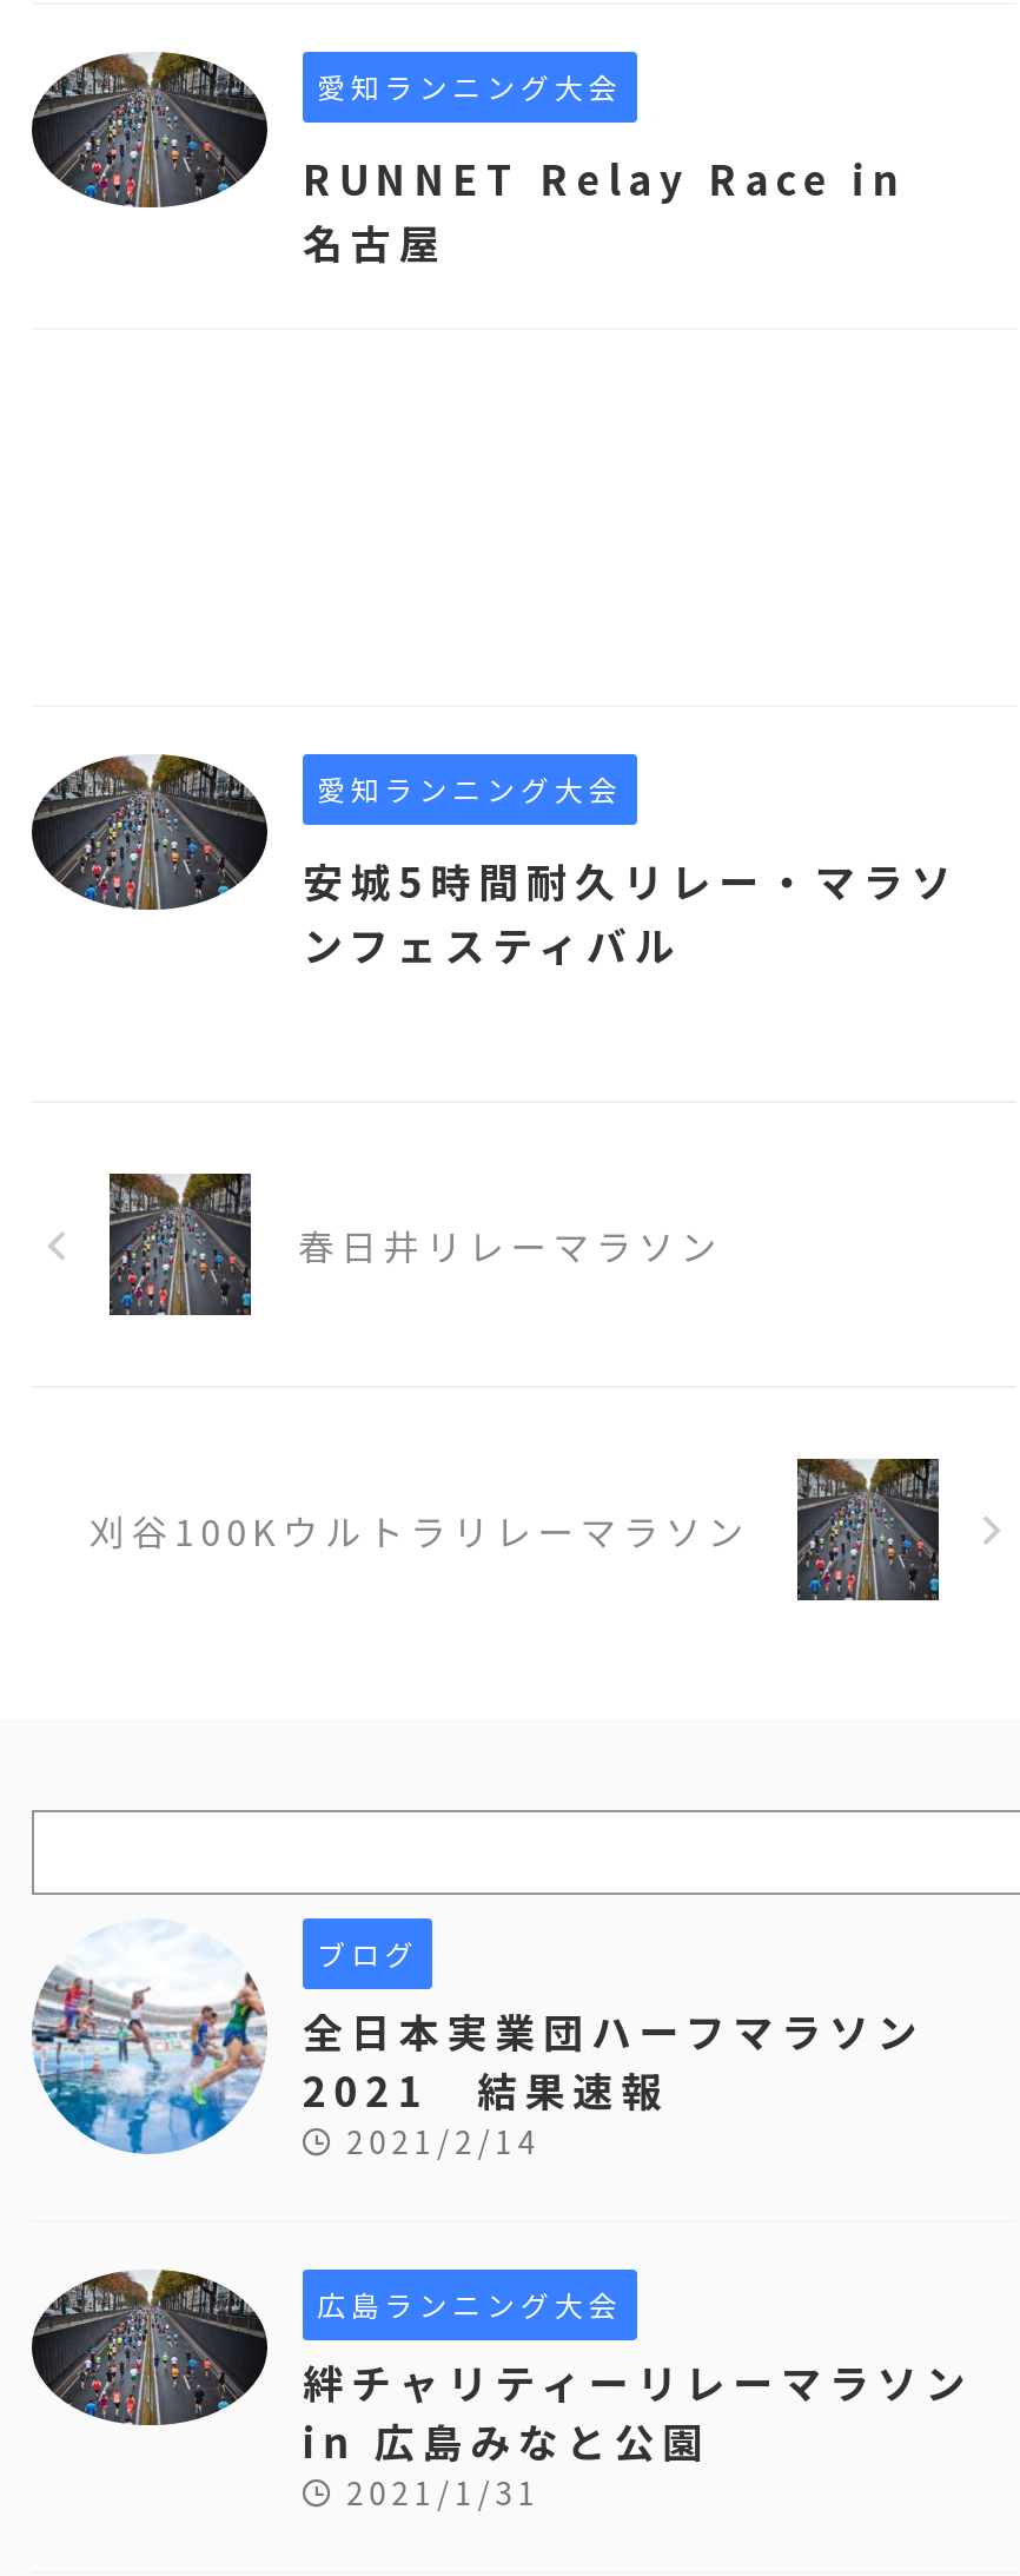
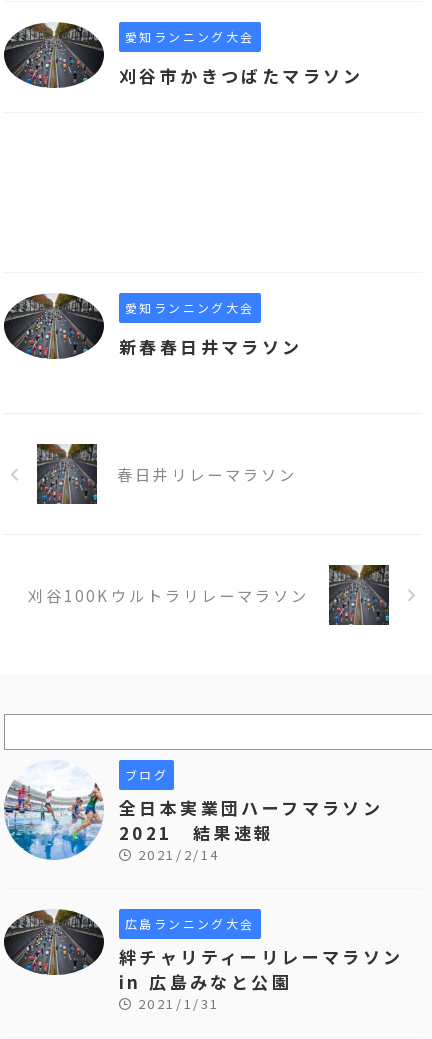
[303,148,906,271] RUNNET Relay Race in | 名古屋 -> [119,63,364,88] 刈谷市かきつばたマラソン
[303,851,959,973] 安城5時間耐久リレー・マラソ | ンフェスティバル -> [119,334,303,359] 新春春日井マラソン

